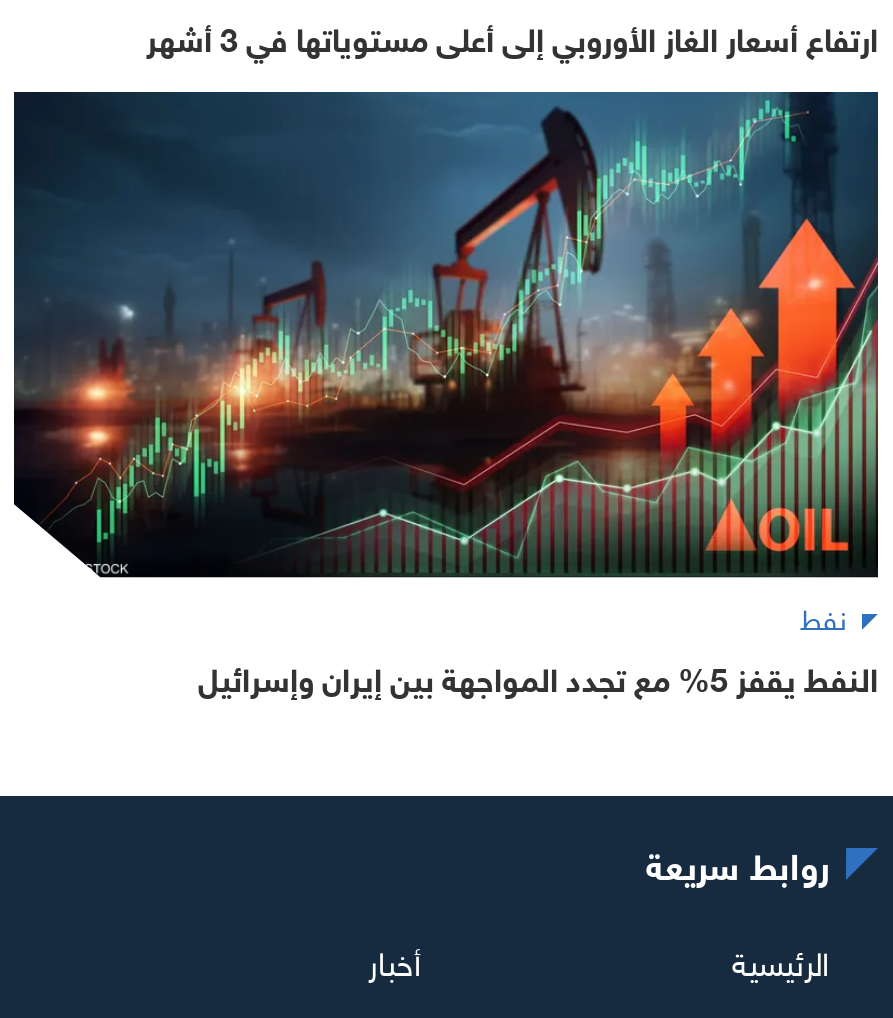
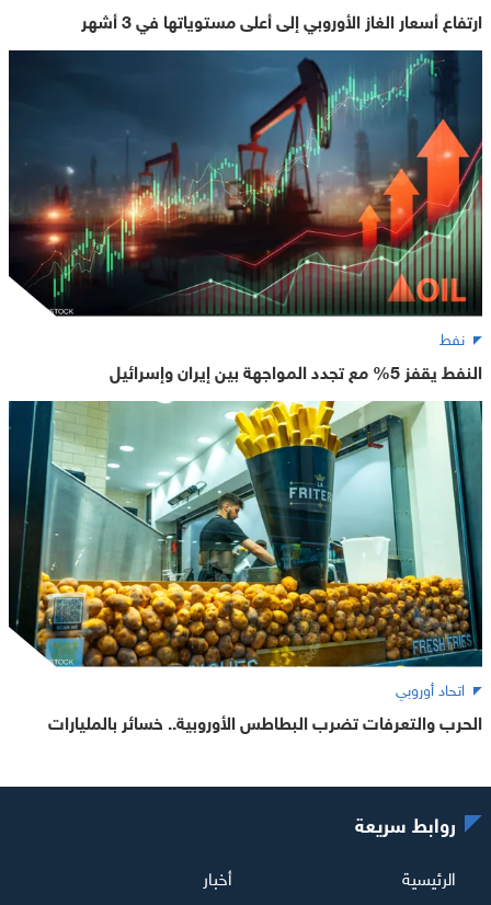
none -> [9,400,483,735] [image] | اتحاد أوروبي | الحرب والتعرفات تضرب البطاطس الأوروبية.. خسائر بالمليارات

